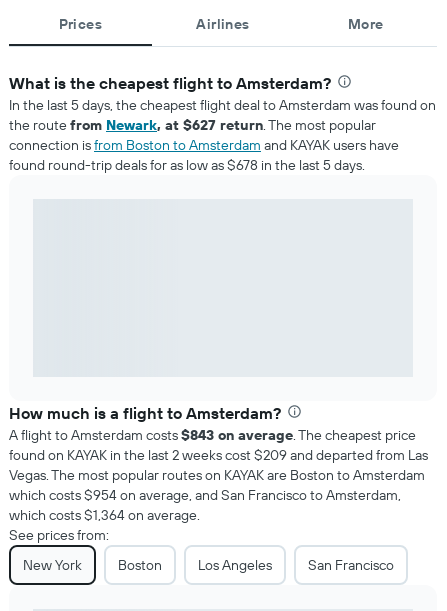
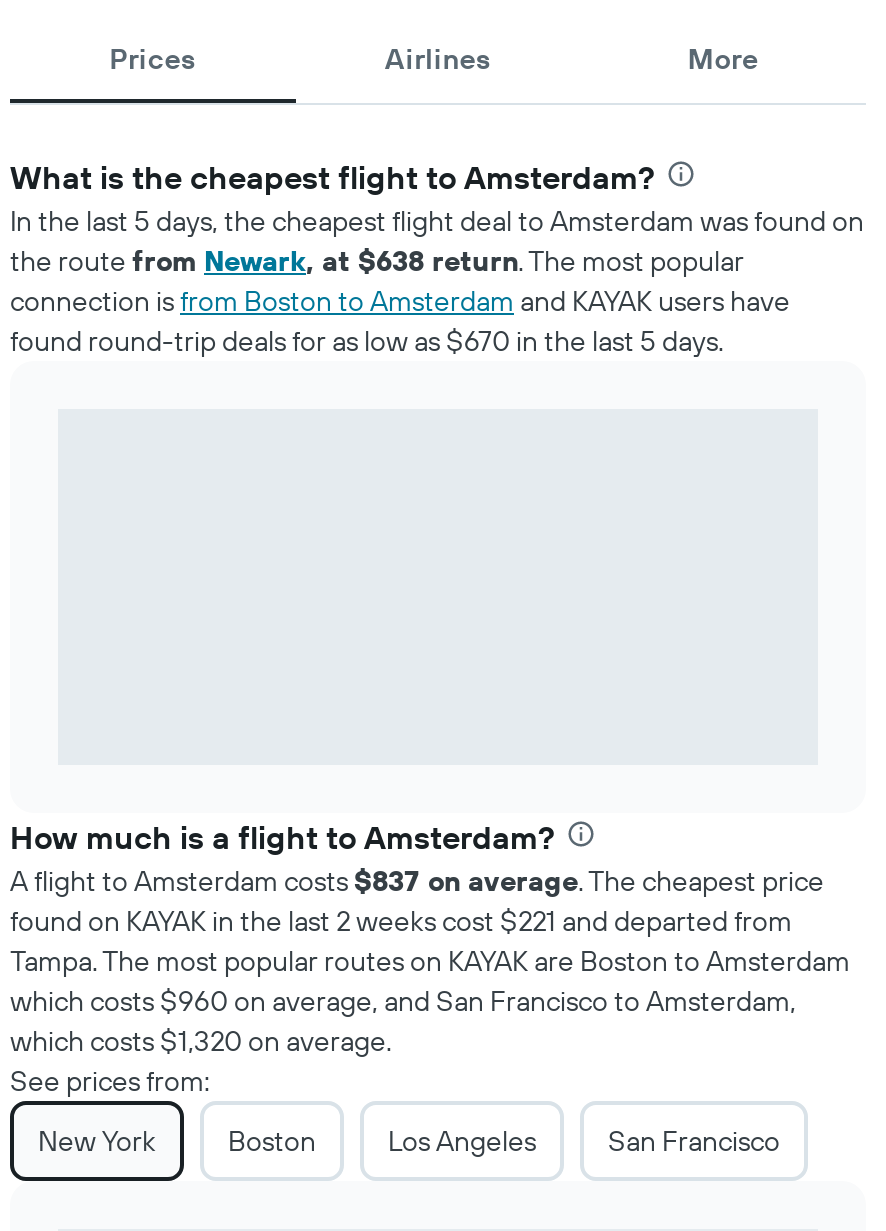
[9,116,376,134] the route from Newark, at $627 return. The most popular -> [10,243,744,279] the route from Newark, at $638 return. The most popular
[9,156,365,174] found round-trip deals for as low as $678 in the last 5 days. -> [10,323,724,359] found round-trip deals for as low as $670 in the last 5 days.
[9,426,428,524] A flight to Amsterdam costs $843 on average. The cheapest price | found on KAYAK in the last 2 weeks cost $209 and departed from Las | Vegas. The most popular routes on KAYAK are Boston to Amsterdam | which costs $954 on average, and San Francisco to Amsterdam, | which costs $1,364 on average. -> [10,863,850,1059] A flight to Amsterdam costs $837 on average. The cheapest price | found on KAYAK in the last 2 weeks cost $221 and departed from | Tampa. The most popular routes on KAYAK are Boston to Amsterdam | which costs $960 on average, and San Francisco to Amsterdam, | which costs $1,320 on average.

